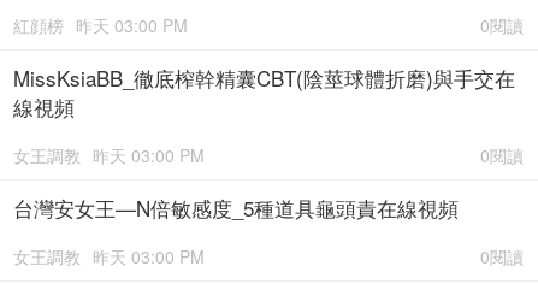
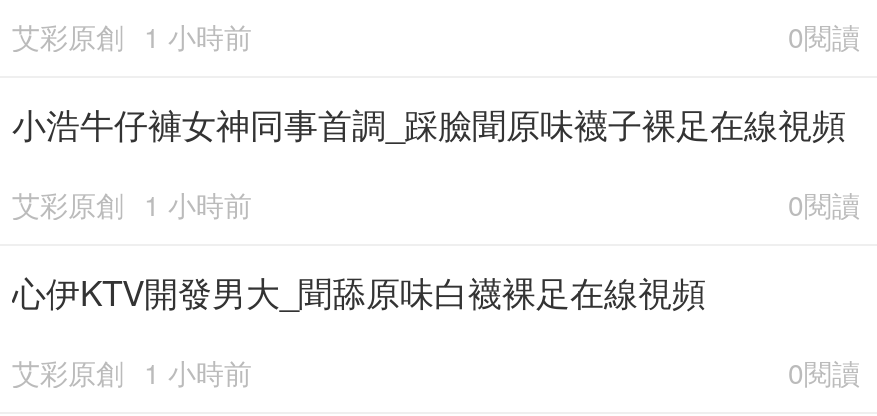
[13,13,188,37] 紅顔榜 昨天 03:00 PM -> [12,16,252,56] 艾彩原創 1 小時前
[13,63,515,122] MissKsiaBB_徹底榨幹精囊CBT(陰莖球體折磨)與手交在 | 線視頻 -> [12,98,846,148] 小浩牛仔褲女神同事首調_踩臉聞原味襪子裸足在線視頻
[13,143,205,167] 女王調教 昨天 03:00 PM -> [12,184,252,224] 艾彩原創 1 小時前
[13,193,459,223] 台灣安女王—N倍敏感度_5種道具龜頭責在線視頻 -> [12,266,706,316] 心伊KTV開發男大_聞舔原味白襪裸足在線視頻
[13,244,205,268] 女王調教 昨天 03:00 PM -> [12,352,252,392] 艾彩原創 1 小時前

